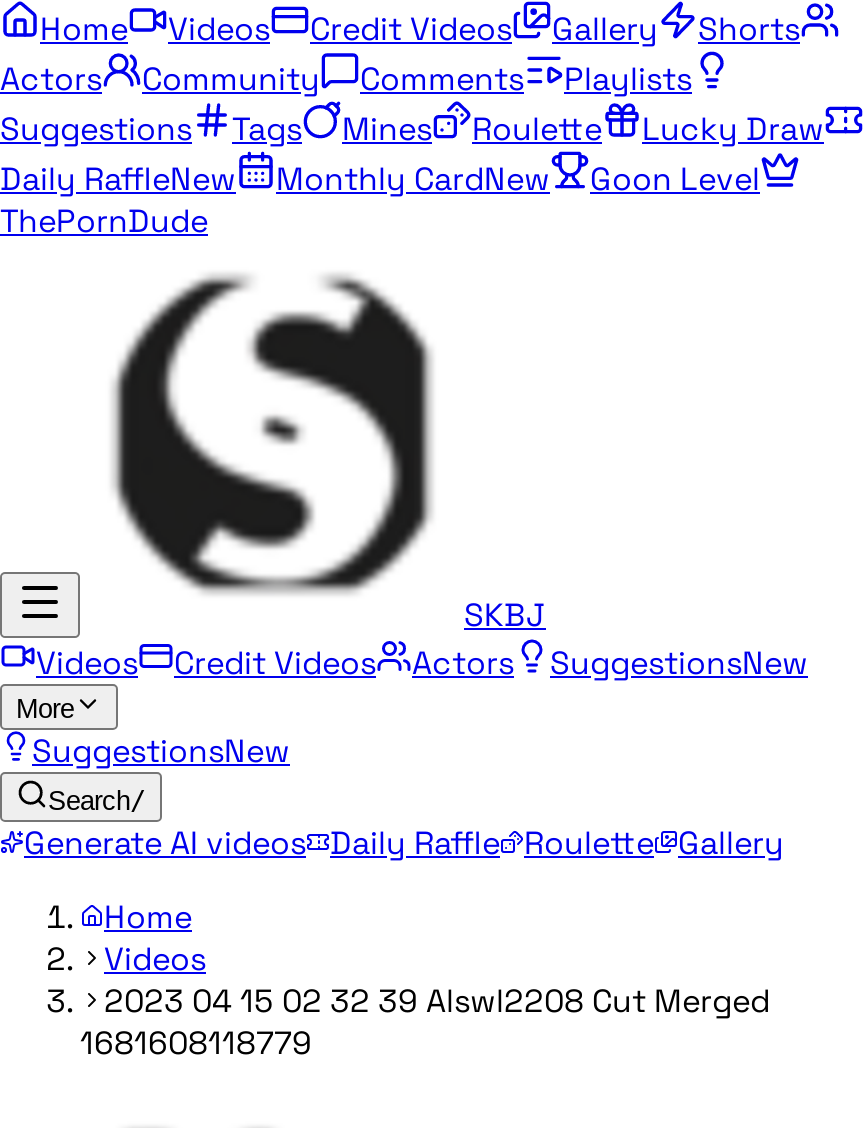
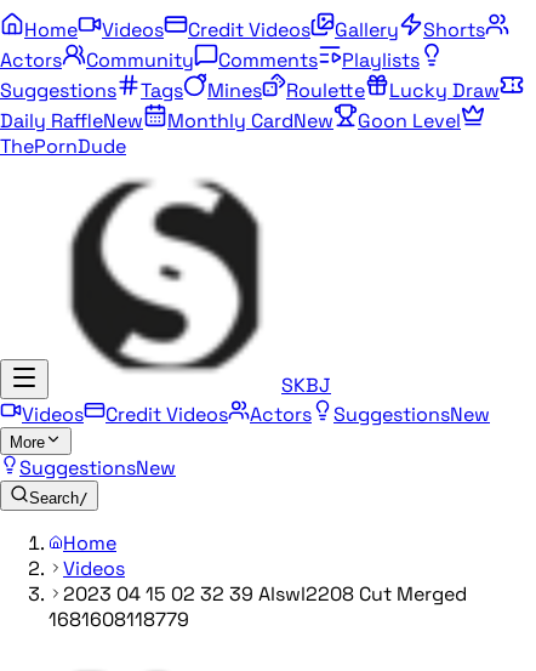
[24,822,784,864] Generate AI videos Daily Raffle Roulette Gallery -> none

